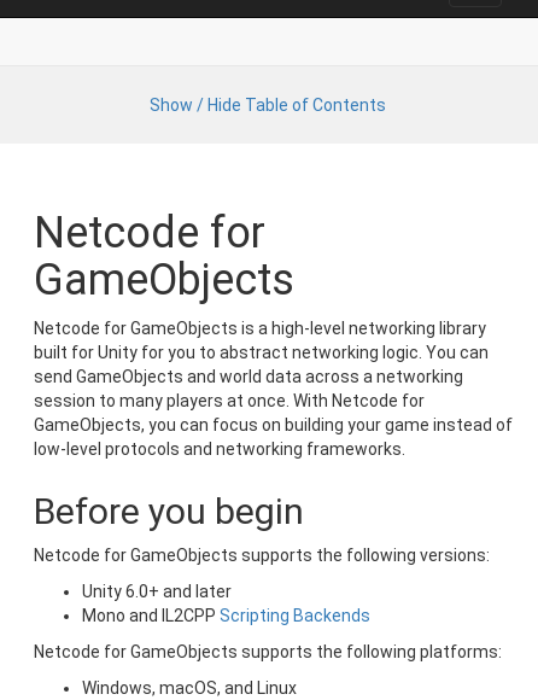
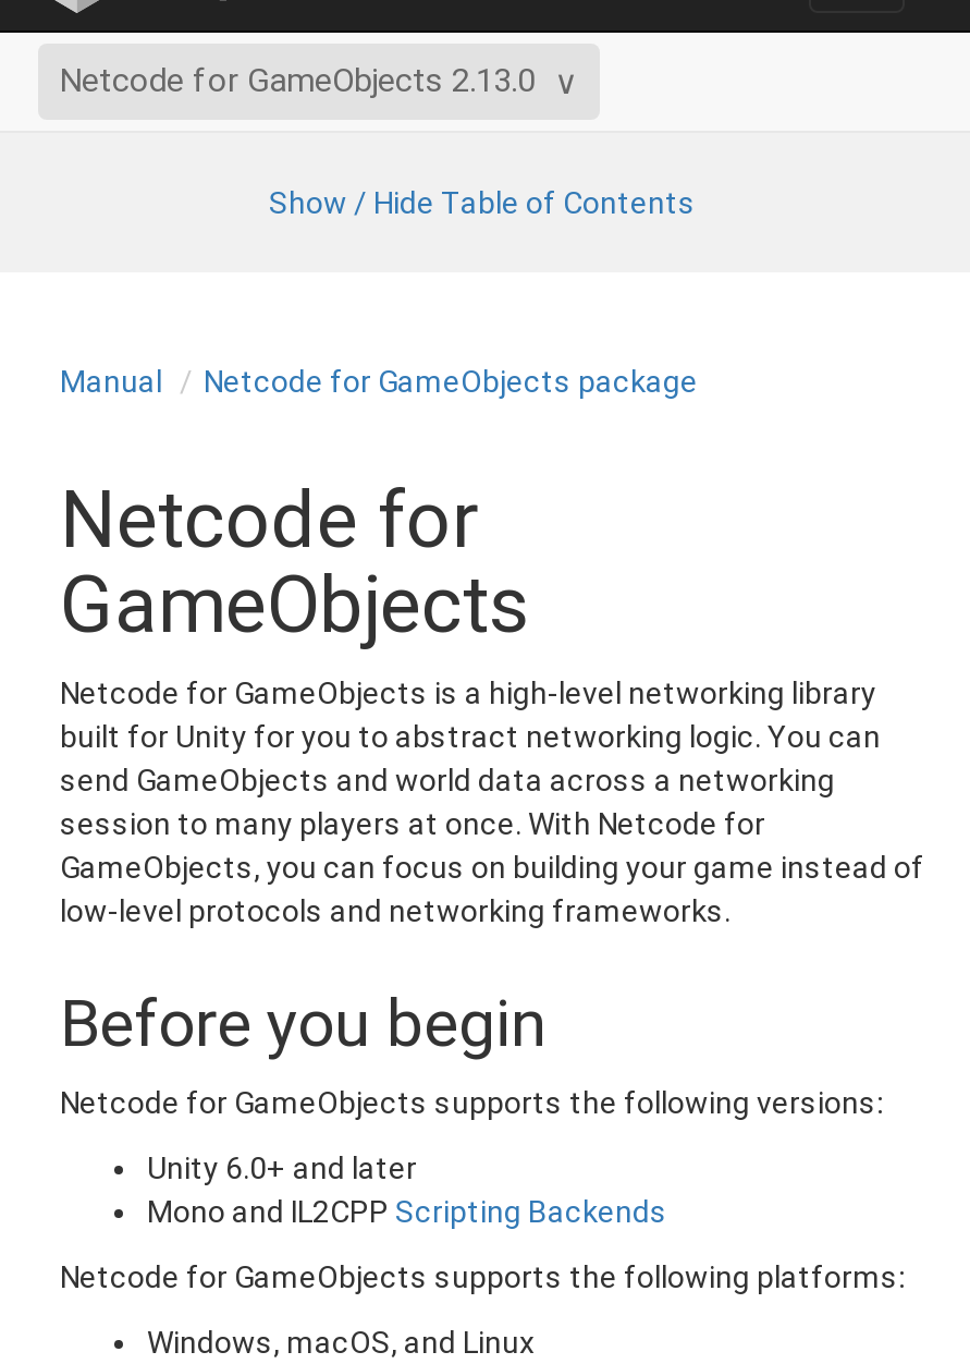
none -> [60,61,535,100] Netcode for GameObjects 2.13.0
none -> [60,364,698,399] Manual | Netcode for GameObjects package

